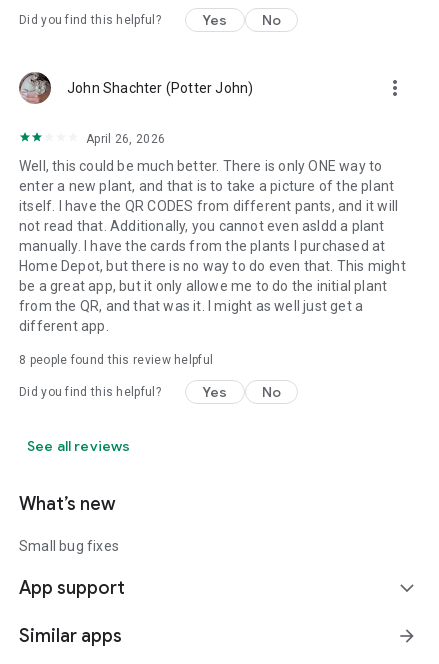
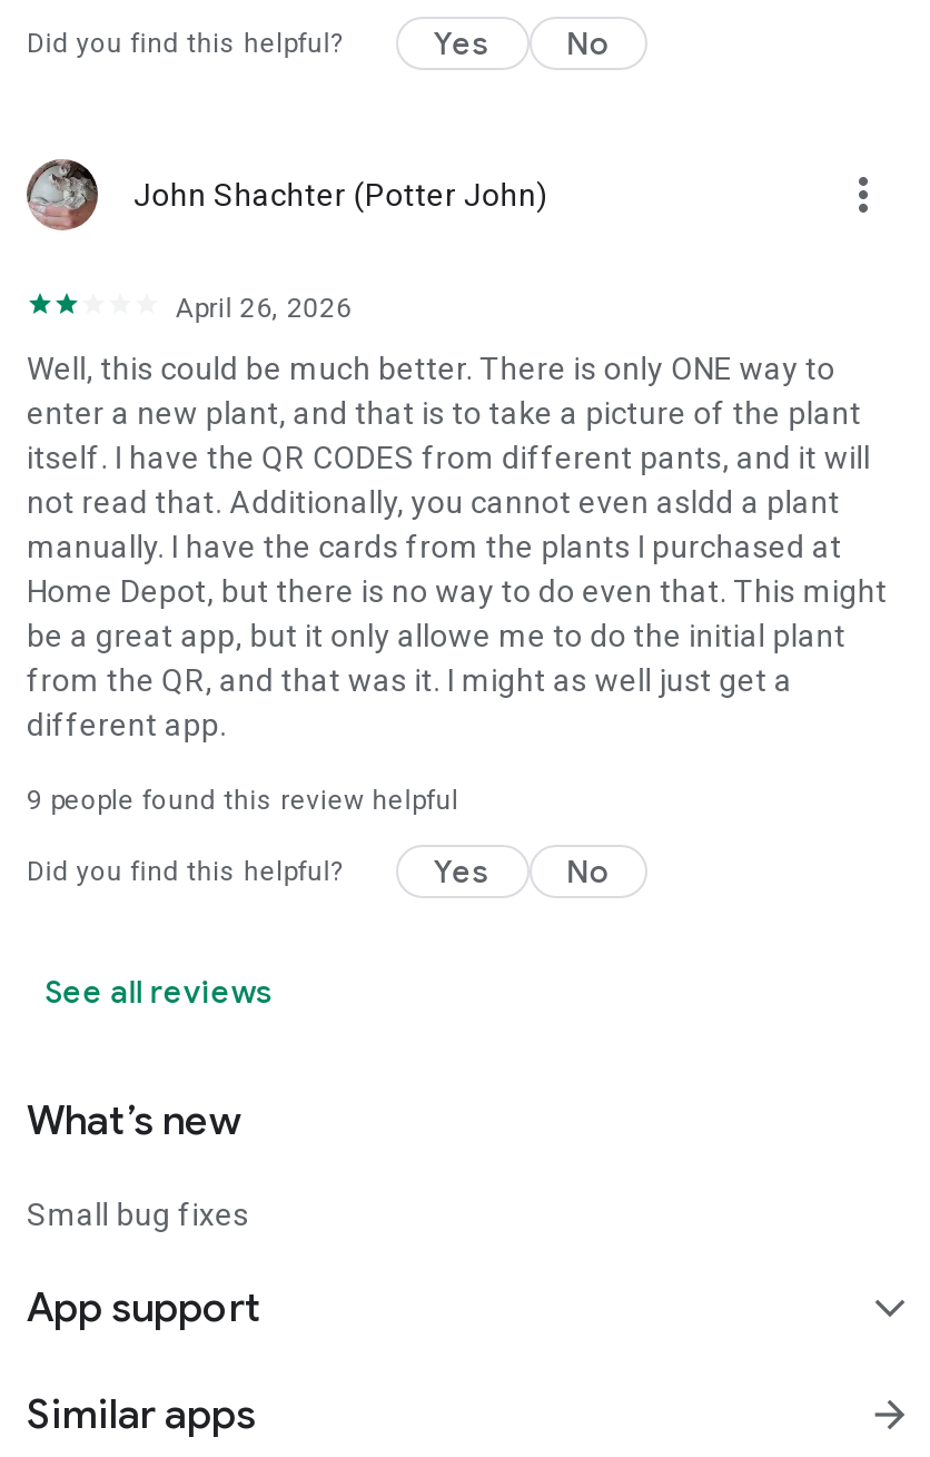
[19,353,213,367] 8 people found this review helpful -> [27,785,459,816] 9 people found this review helpful

